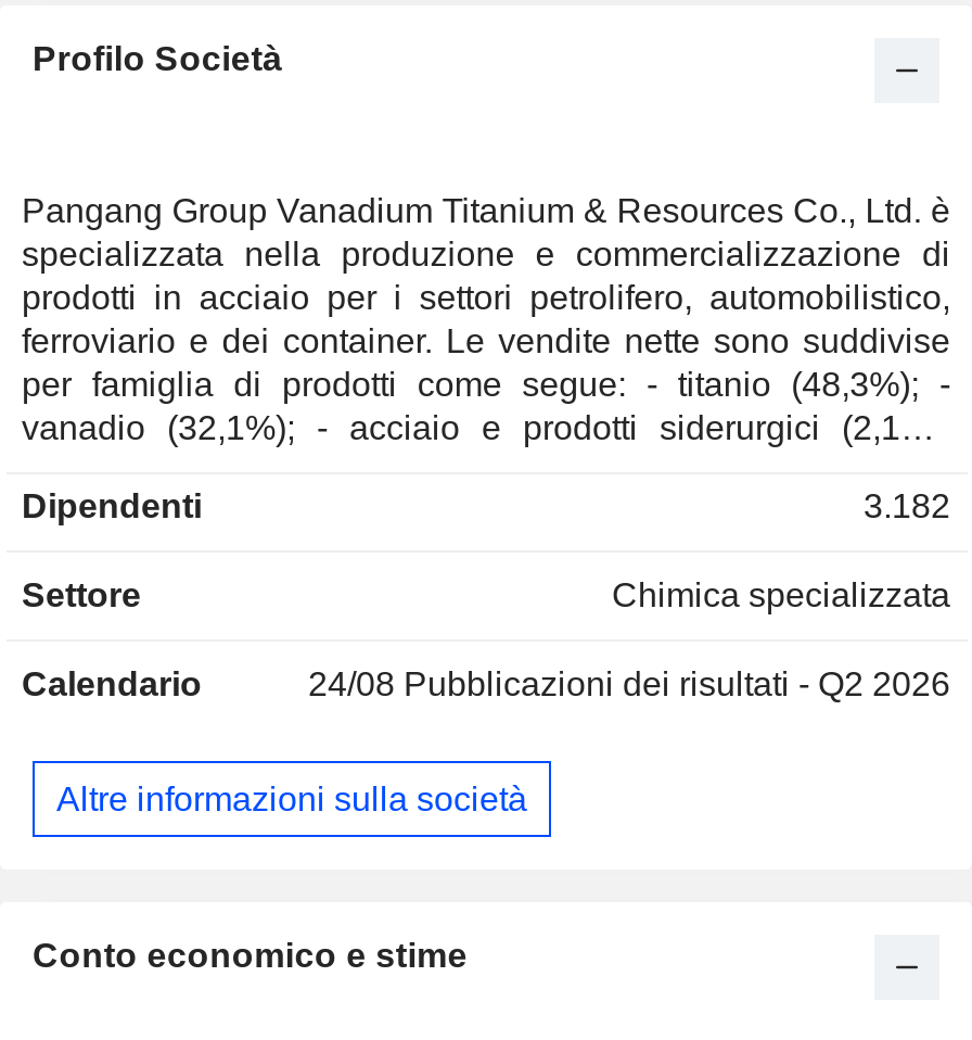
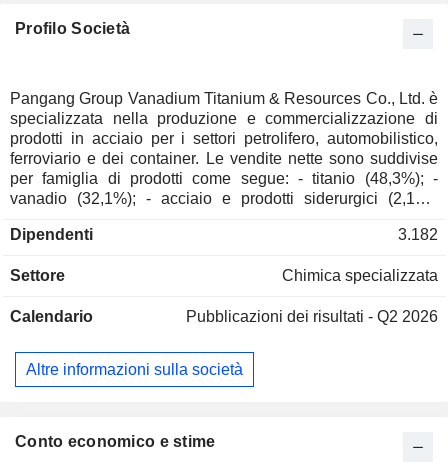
[308,665,950,702] 24/08 Pubblicazioni dei risultati - Q2 2026 -> [186,308,438,325] Pubblicazioni dei risultati - Q2 2026

